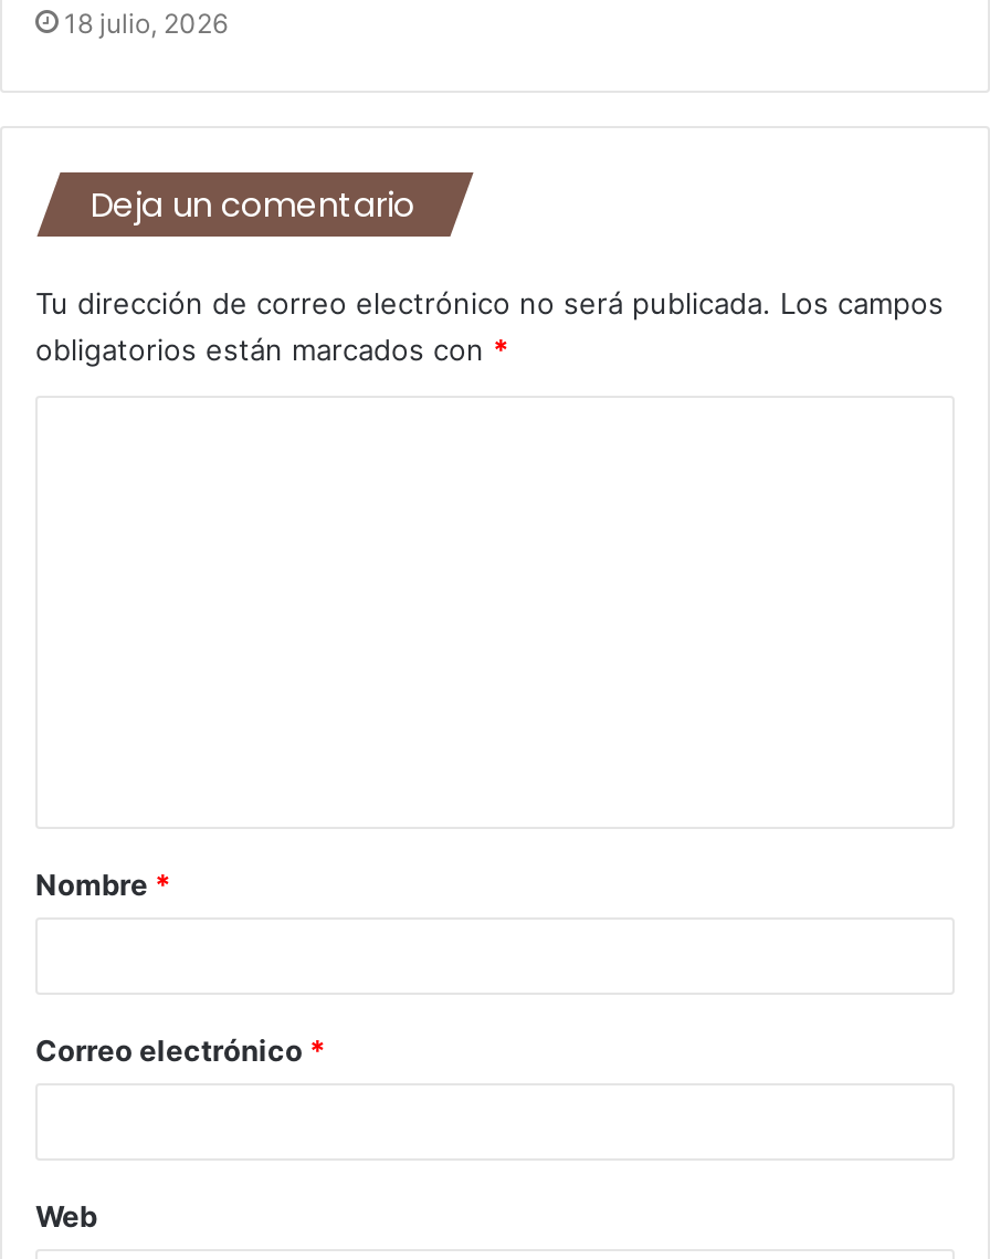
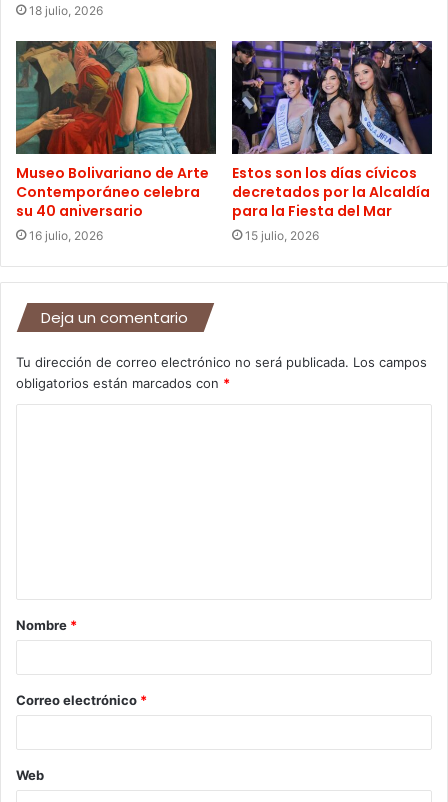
none -> [15,40,217,243] [image] | Museo Bolivariano de Arte | Contemporáneo celebra | su 40 aniversario | 16 julio, 2026
none -> [231,40,433,243] [image] | Estos son los días cívicos | decretados por la Alcaldía | para la Fiesta del Mar | 15 julio, 2026

